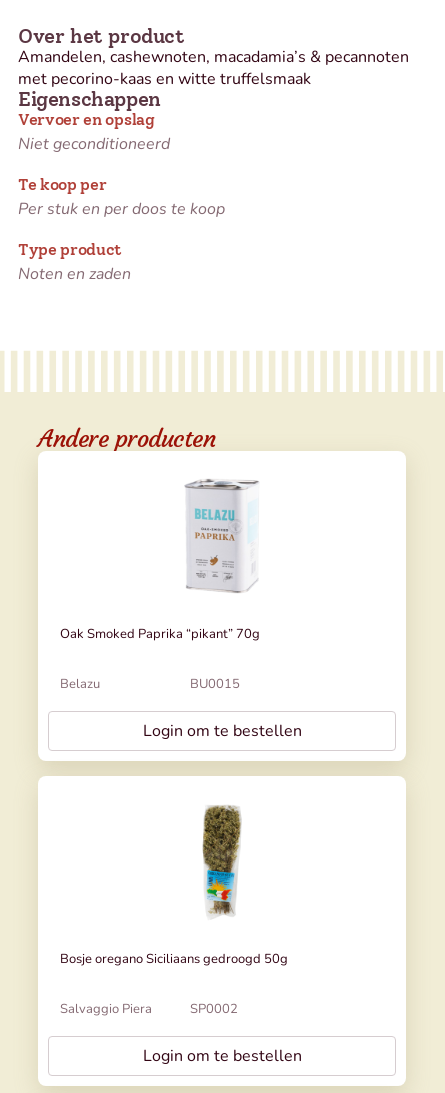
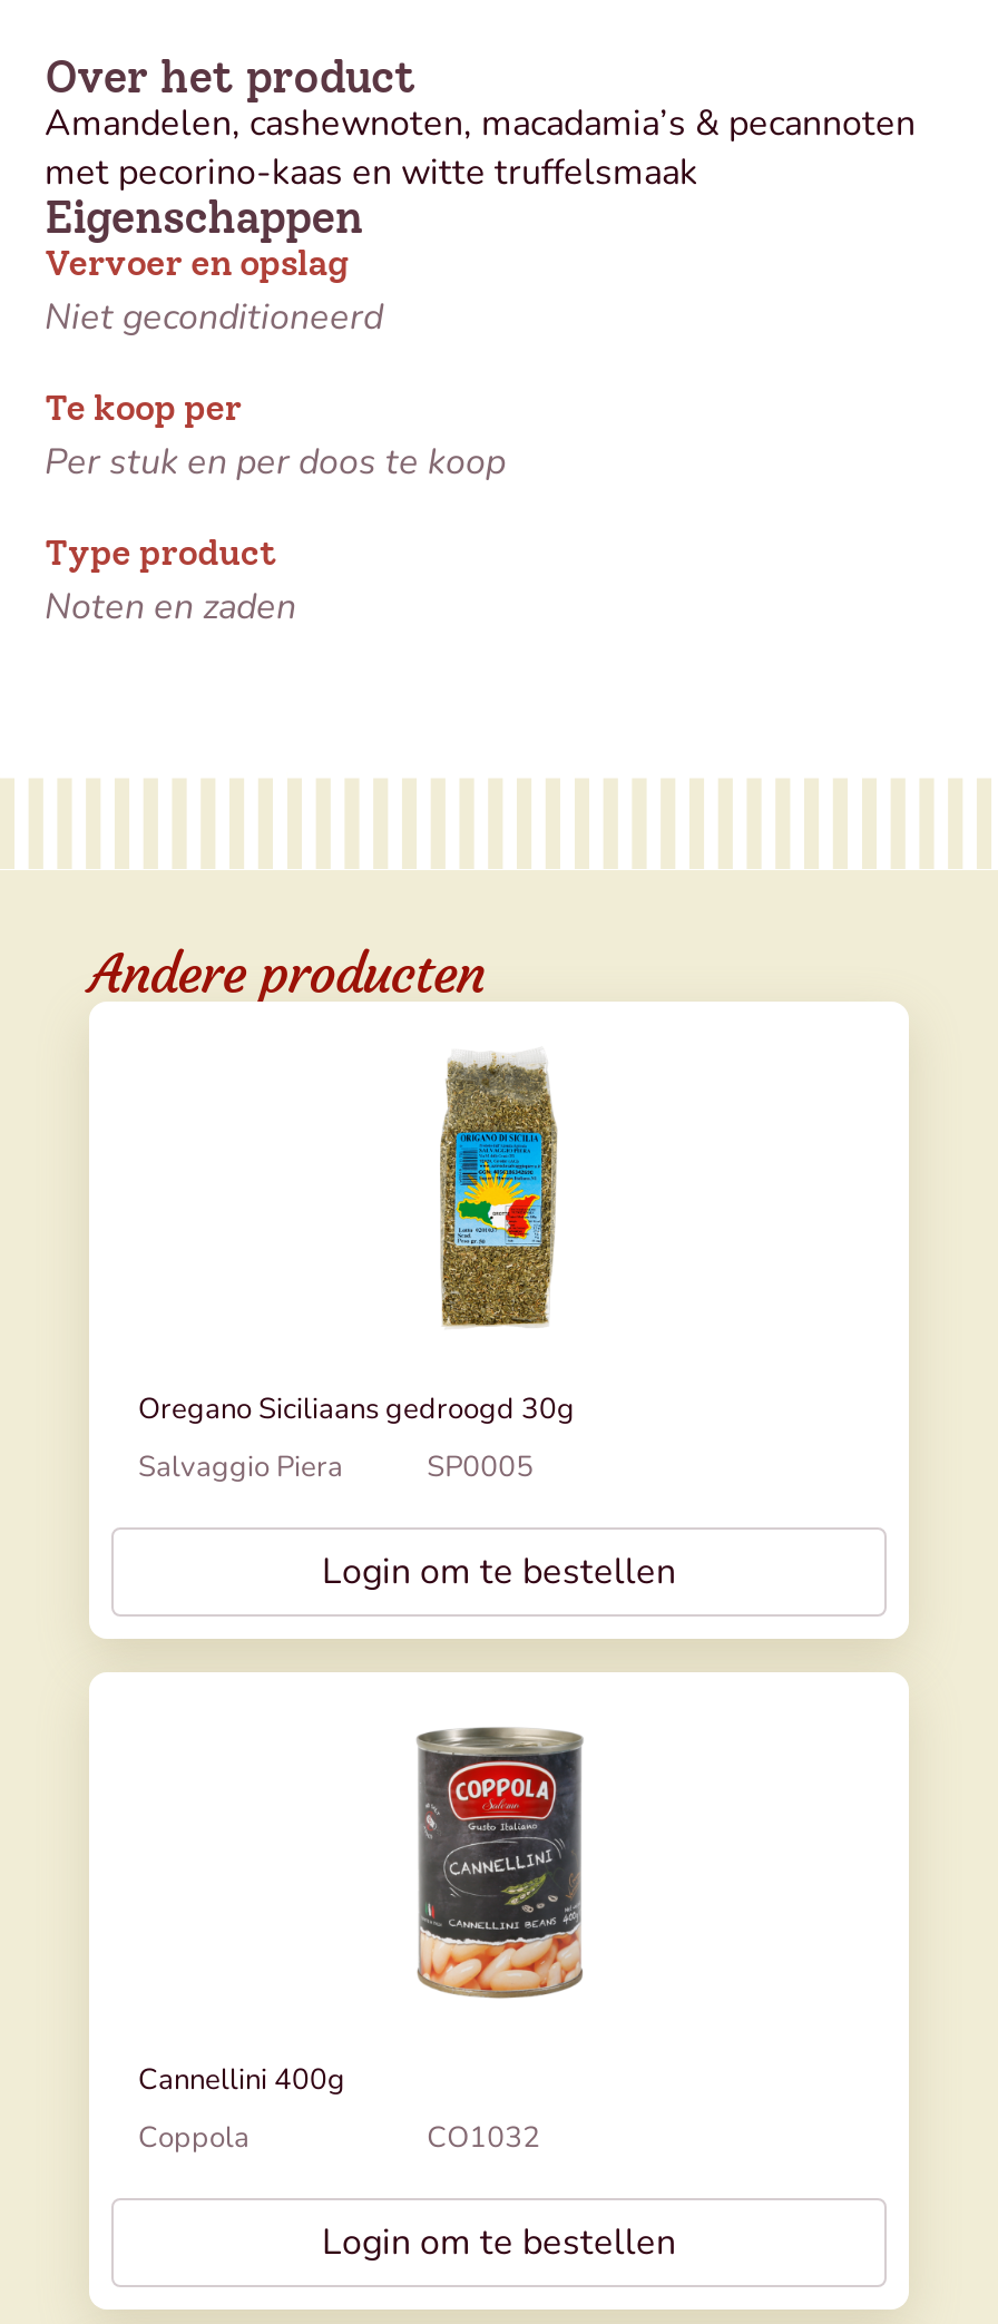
[60,474,260,693] [image] | Oak Smoked Paprika “pikant” 70g | Belazu | BU0015 -> [138,1055,575,1487] [image] | Oregano Siciliaans gedroogd 30g | SP0005
[60,804,288,1018] [image] | Bosje oregano Siciliaans gedroogd 50g | SP0002 -> [138,1726,586,2157] [image] | Cannellini 400g | Coppola | CO1032
moved [60,1000,152,1018] -> [138,1447,343,1487]: Salvaggio Piera

